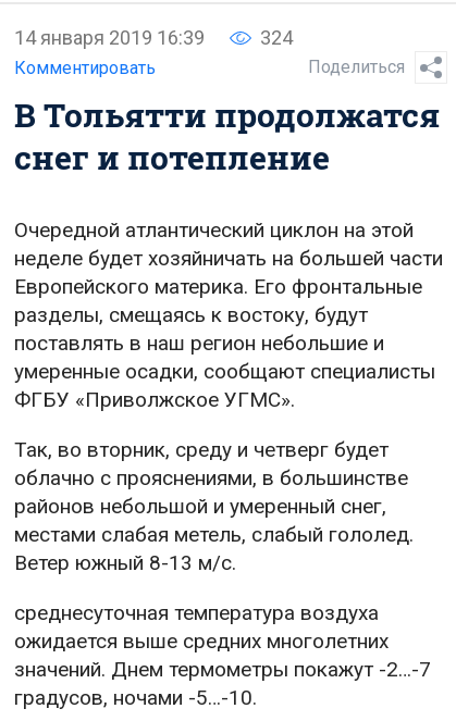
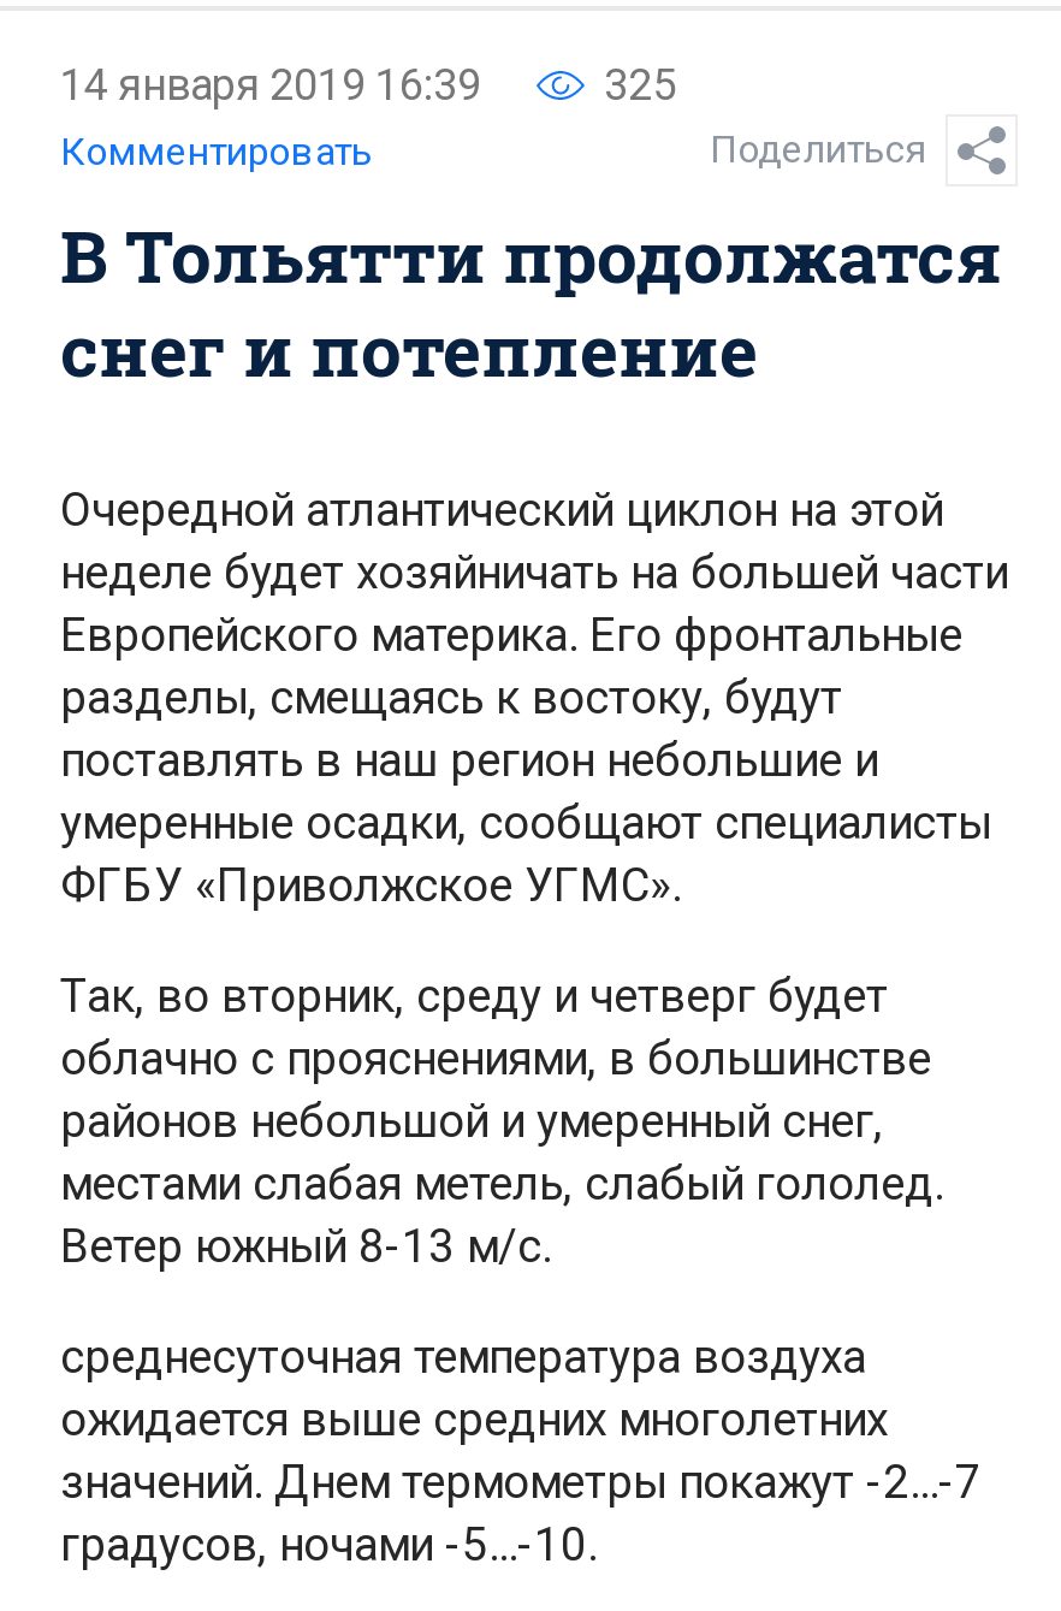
[260,26,293,49] 324 -> [604,59,676,109] 325

